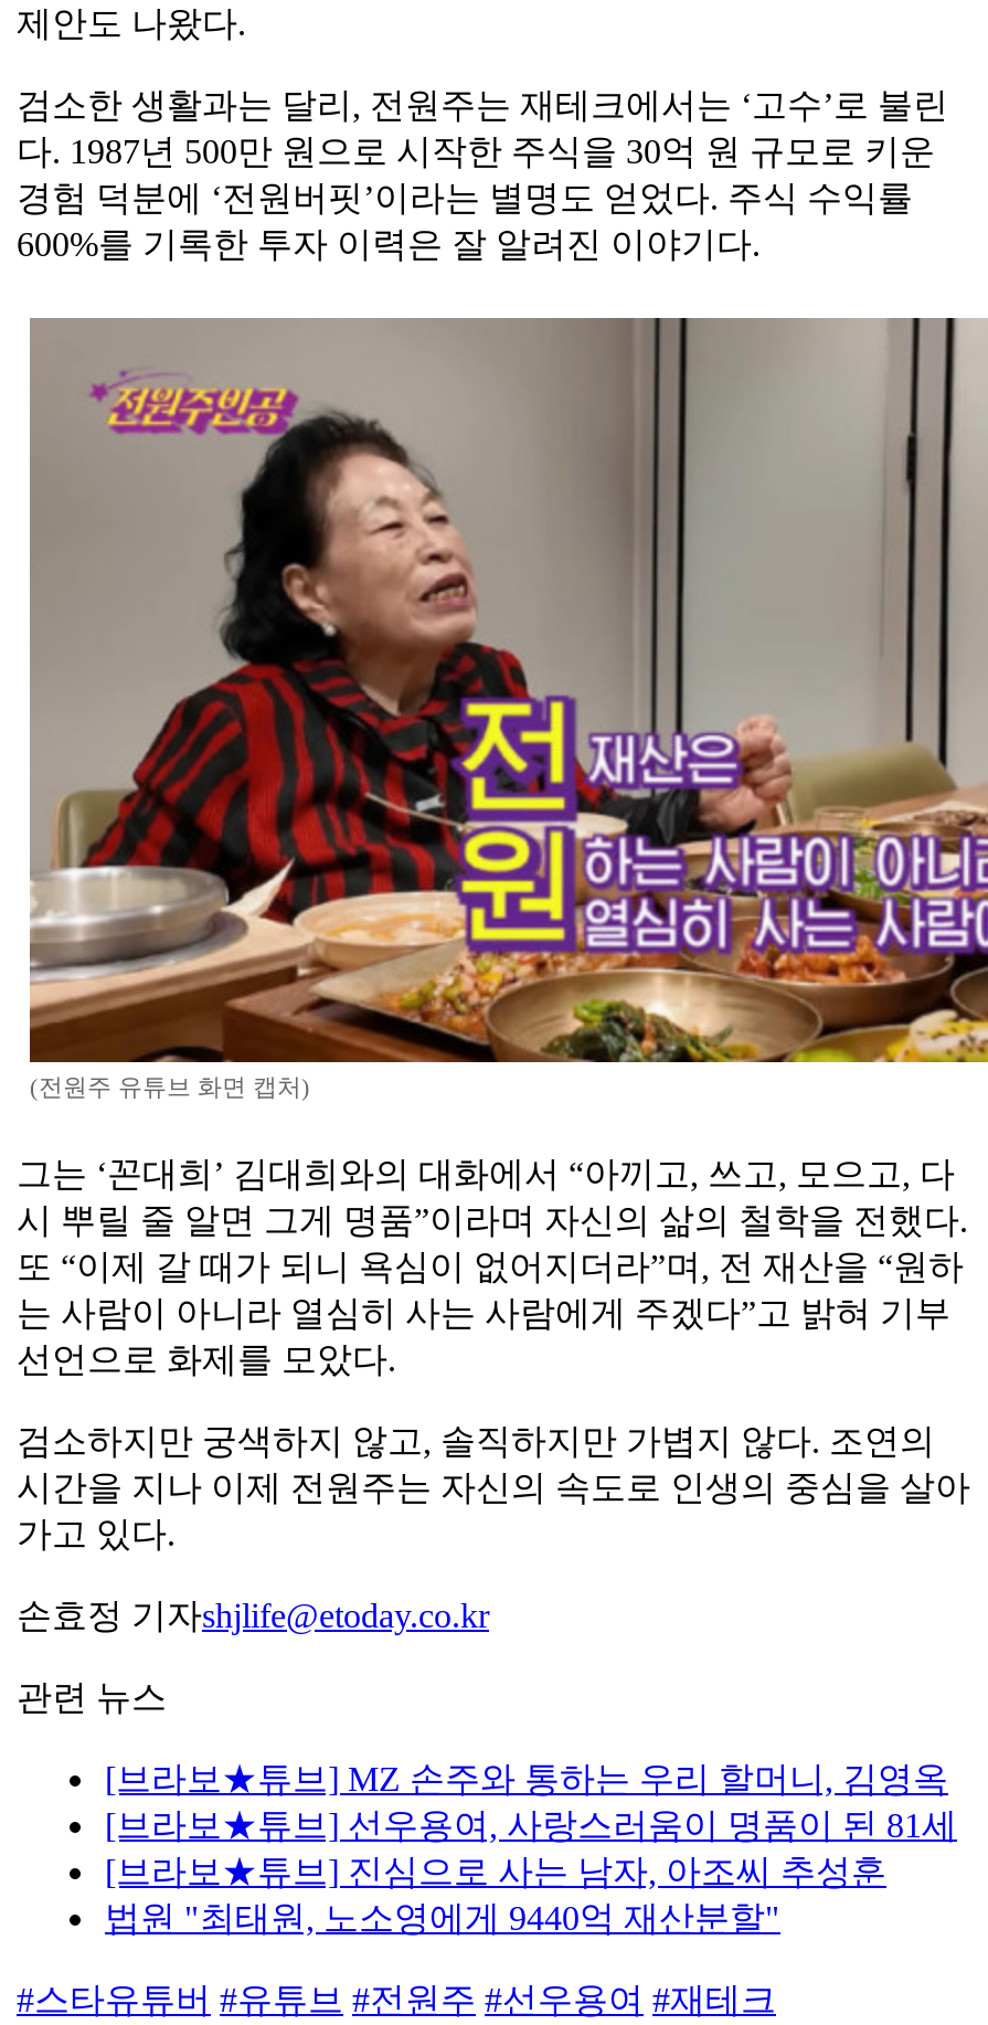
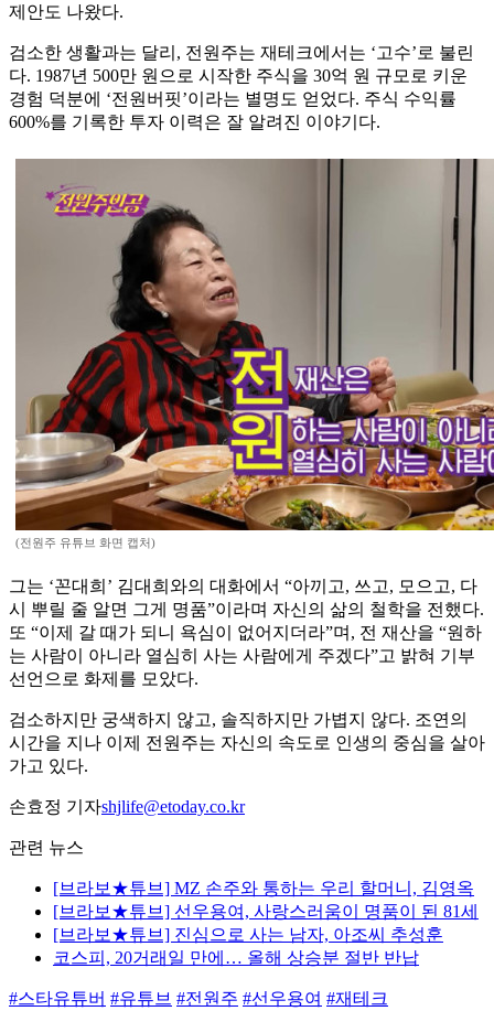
[105,1900,780,1937] 법원 "최태원, 노소영에게 9440억 재산분할" -> [53,948,419,967] 코스피, 20거래일 만에… 올해 상승분 절반 반납

